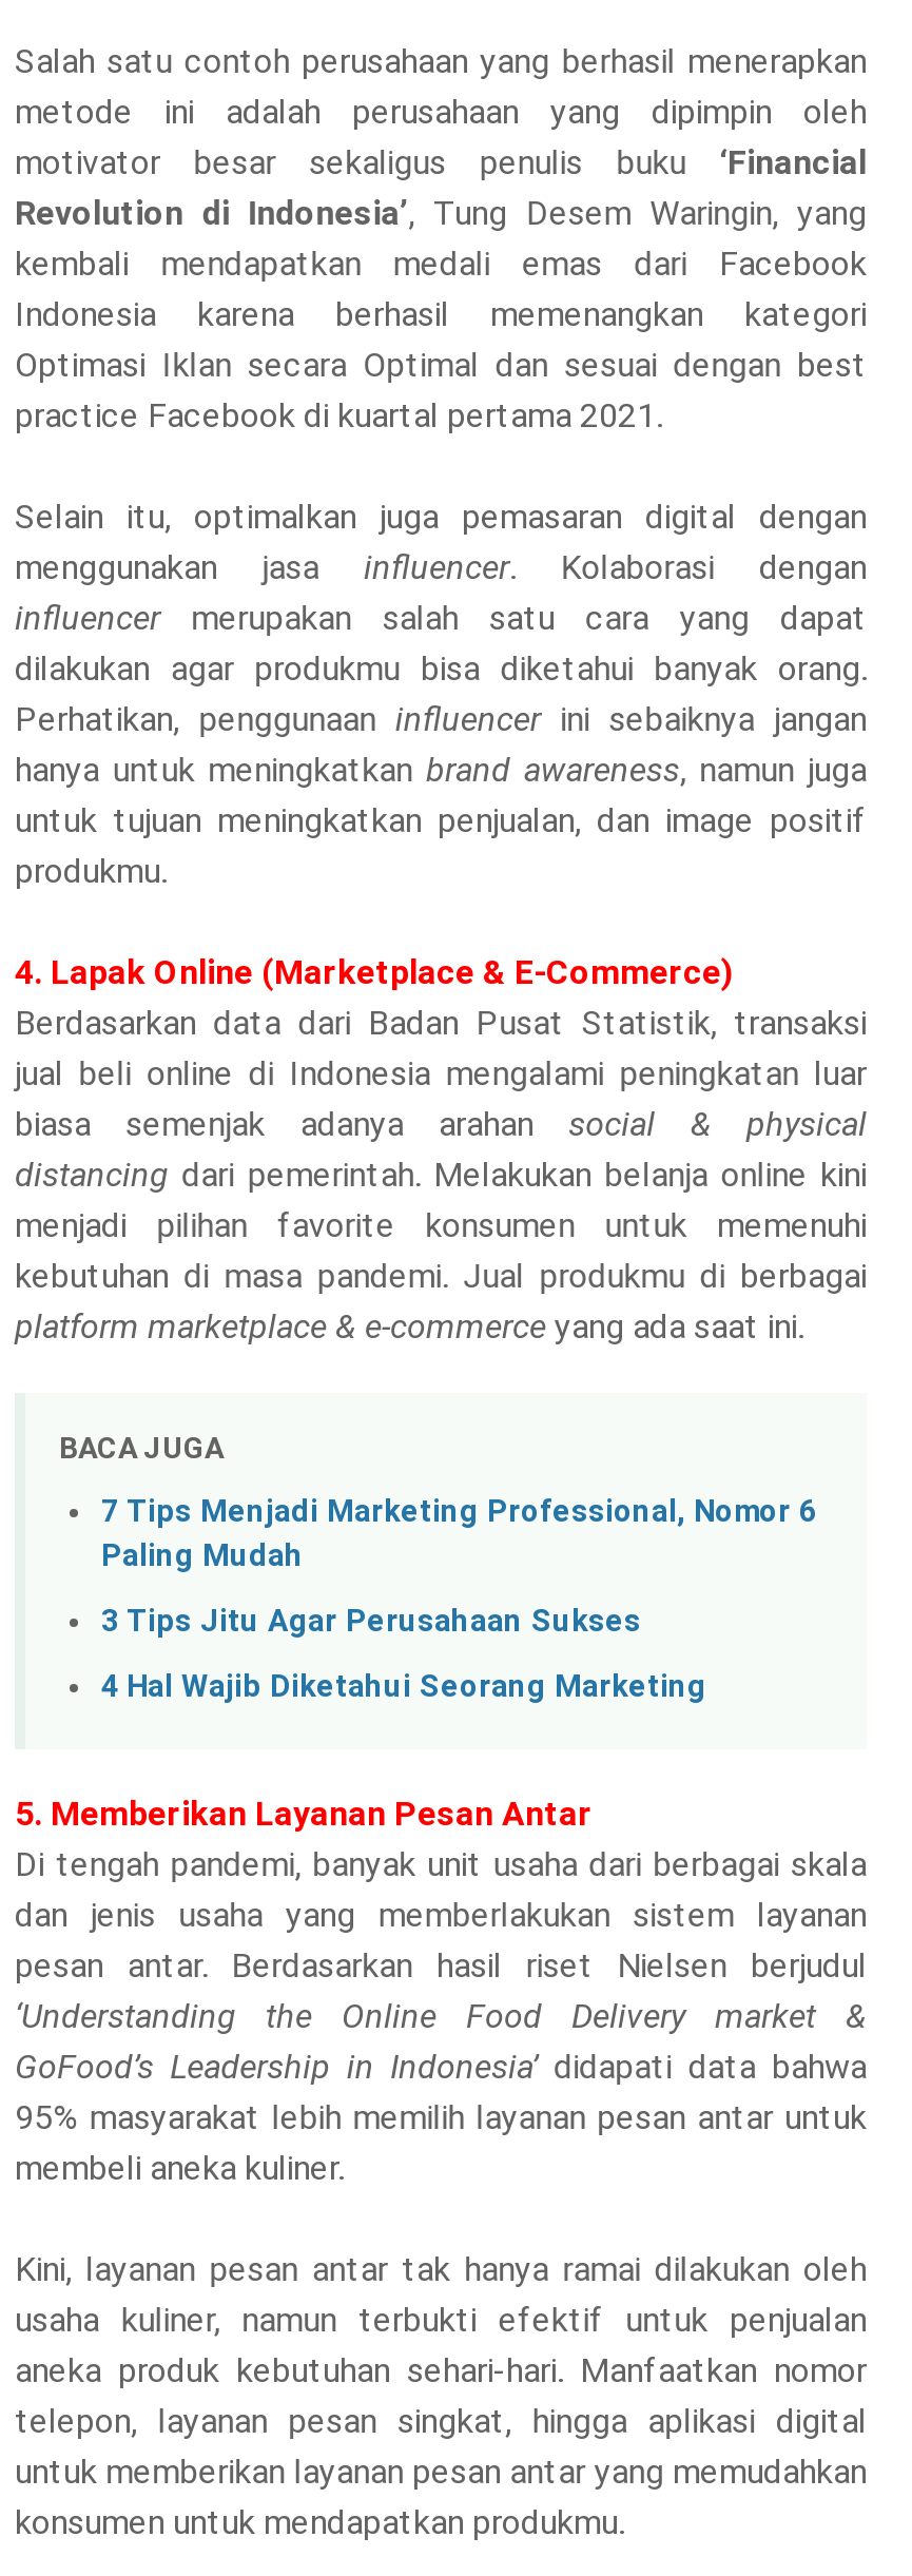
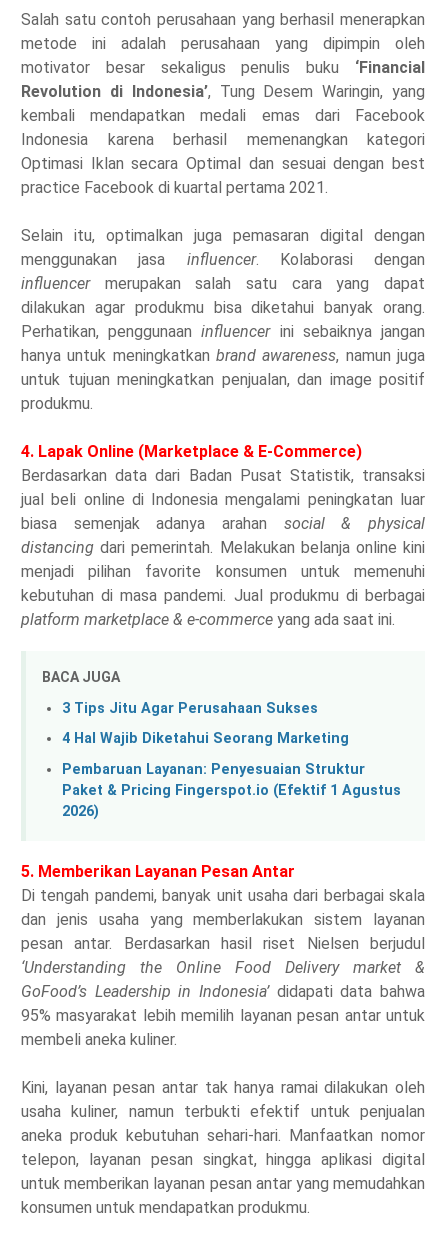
[101,1495,816,1576] 7 Tips Menjadi Marketing Professional, Nomor 6 | Paling Mudah -> none
moved [101,1604,706,1705] -> [62,700,349,747]: 3 Tips Jitu Agar Perusahaan Sukses | 4 Hal Wajib Diketahui Seorang Marketing
none -> [62,761,401,820] Pembaruan Layanan: Penyesuaian Struktur | Paket & Pricing Fingerspot.io (Efektif 1 Agustus | 2026)

